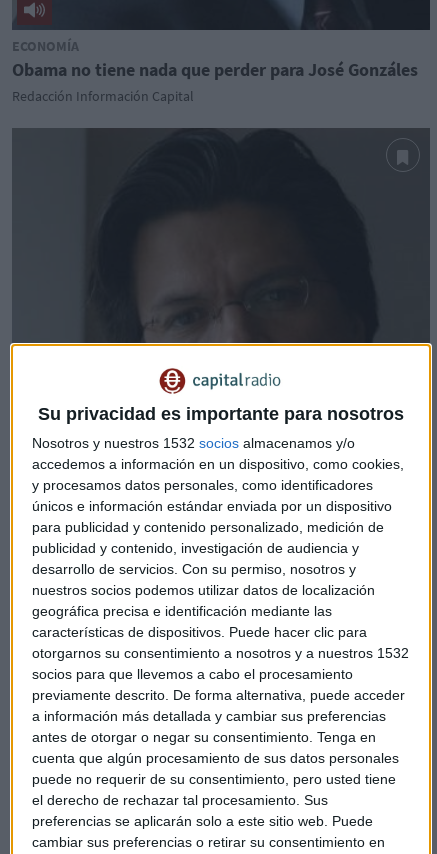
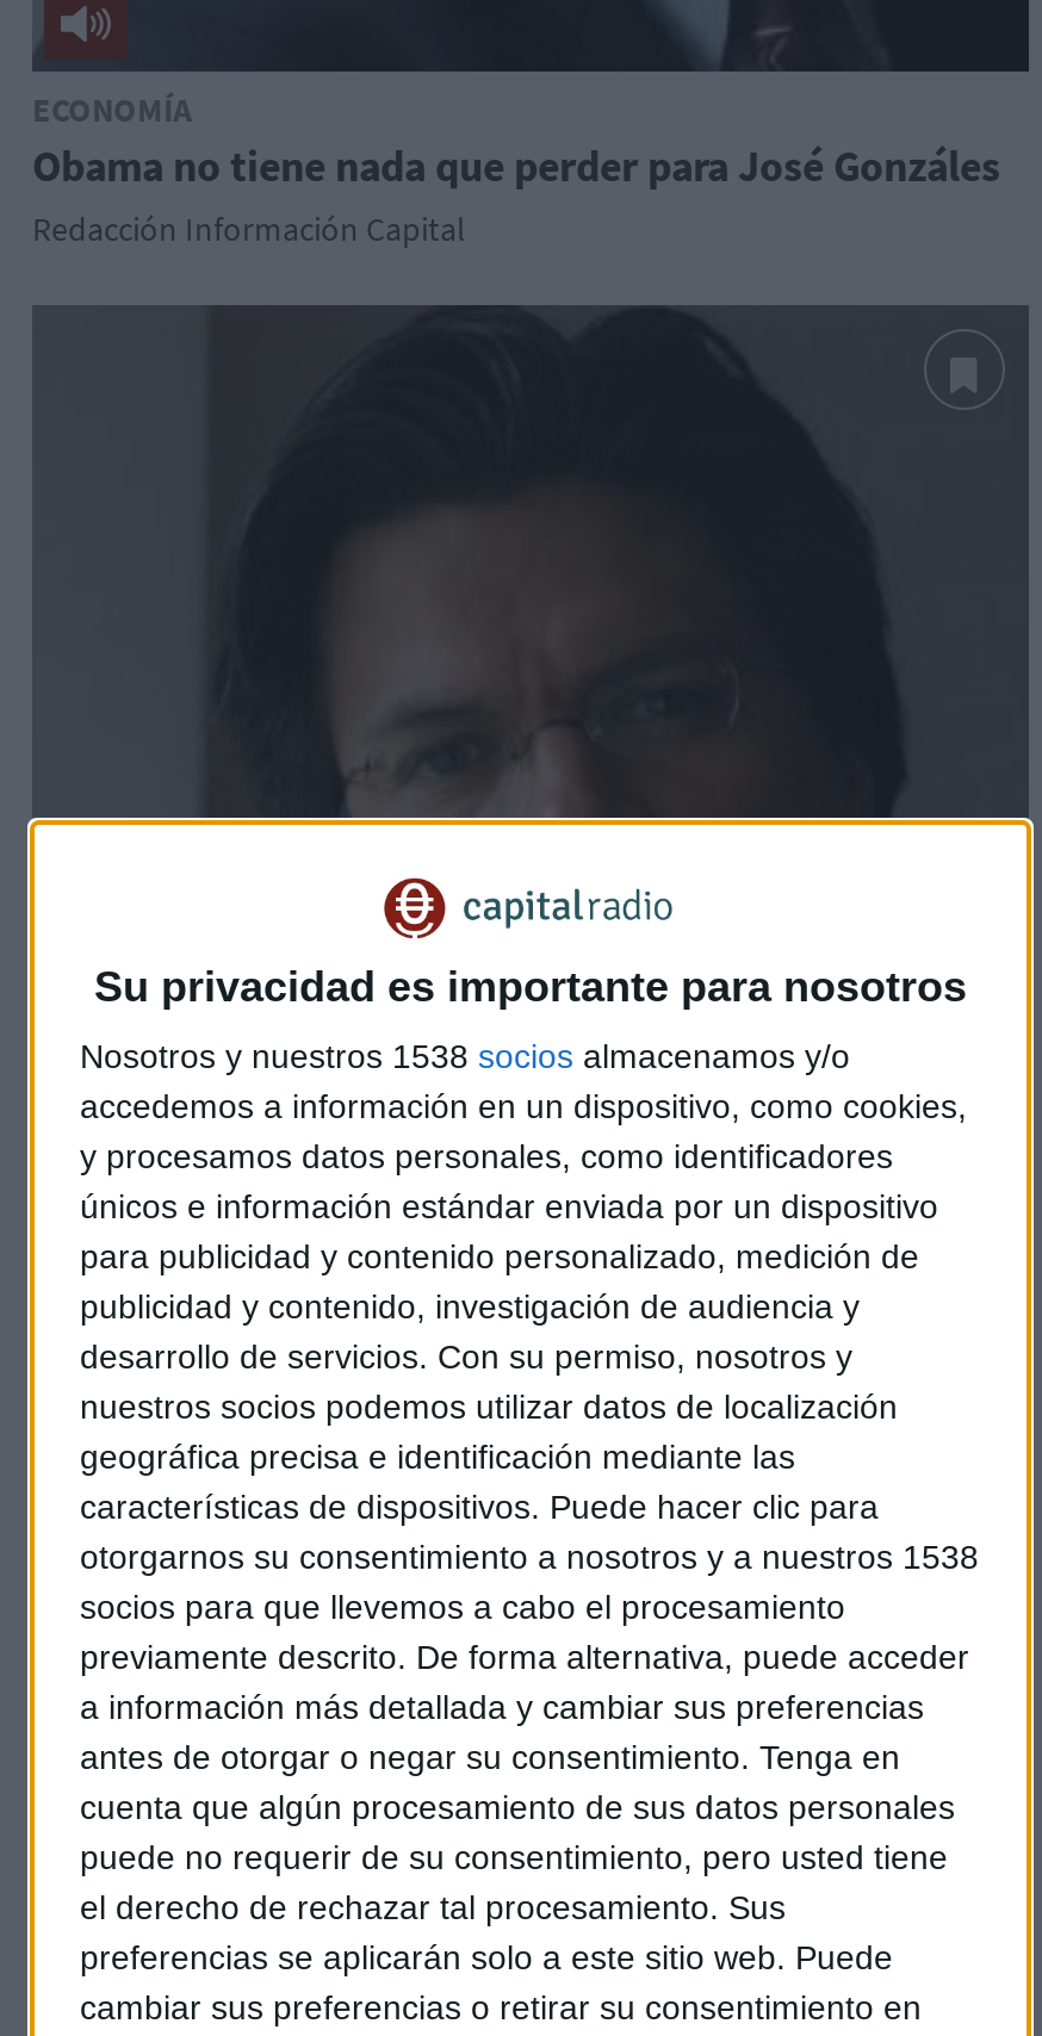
[32,435,355,451] Nosotros y nuestros 1532 socios almacenamos y/o -> [80,1038,850,1076] Nosotros y nuestros 1538 socios almacenamos y/o
[32,645,409,661] otorgarnos su consentimiento a nosotros y a nuestros 1532 -> [80,1539,979,1577] otorgarnos su consentimiento a nosotros y a nuestros 1538

